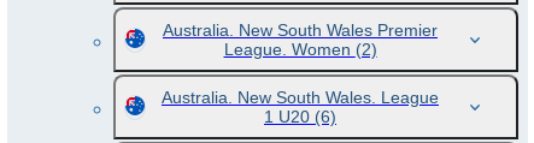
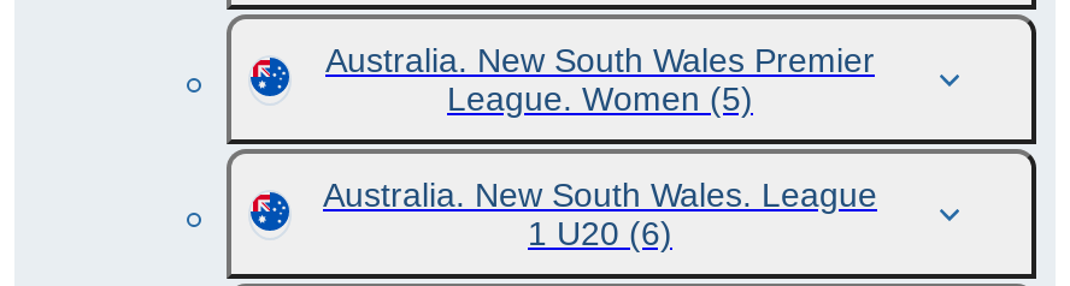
[224,40,377,59] League. Women (2) -> [447,79,753,118] League. Women (5)

